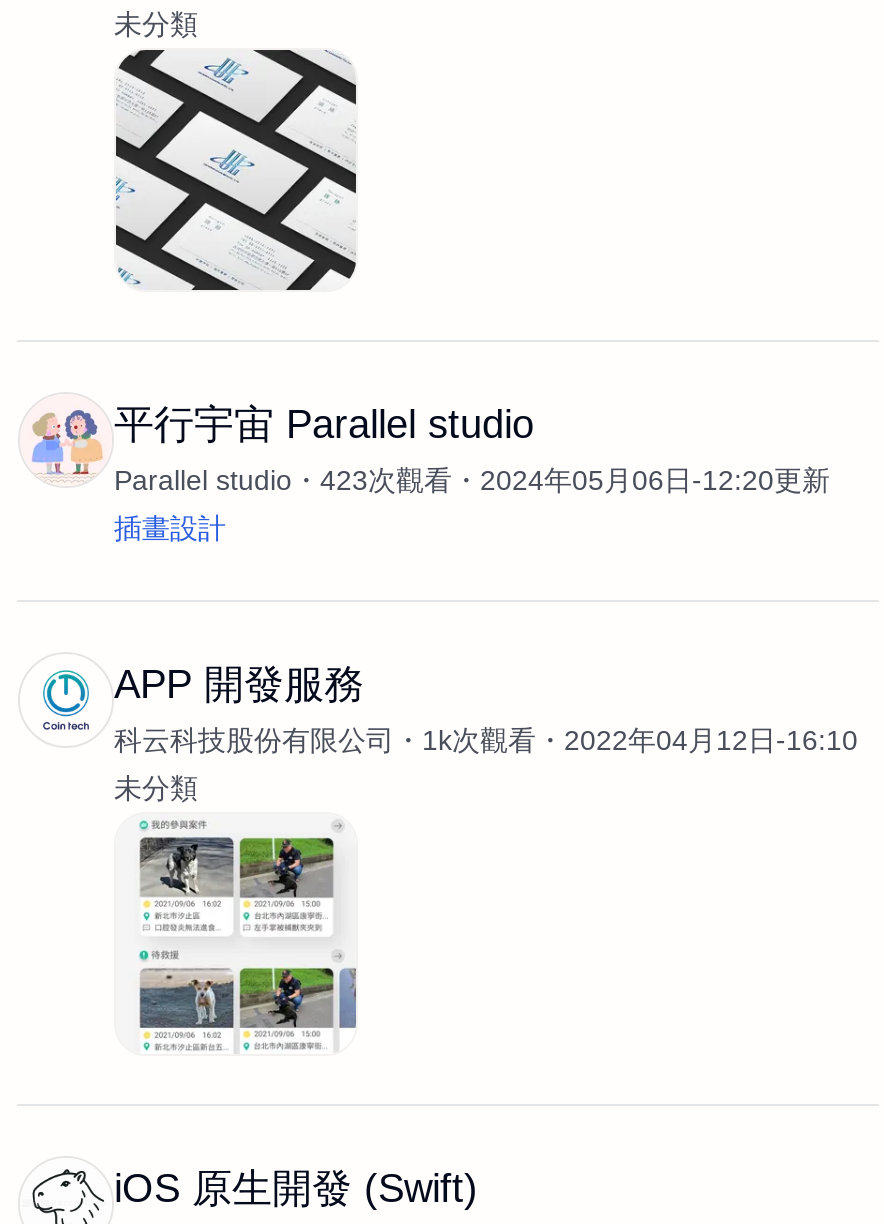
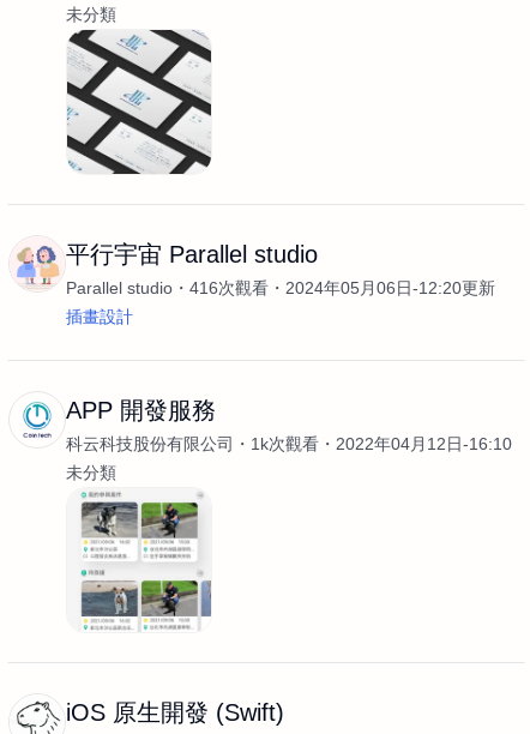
[114,464,830,496] Parallel studio 423次觀看 2024年05月06日-12:20更新 -> [66,278,495,297] Parallel studio 416次觀看 2024年05月06日-12:20更新

